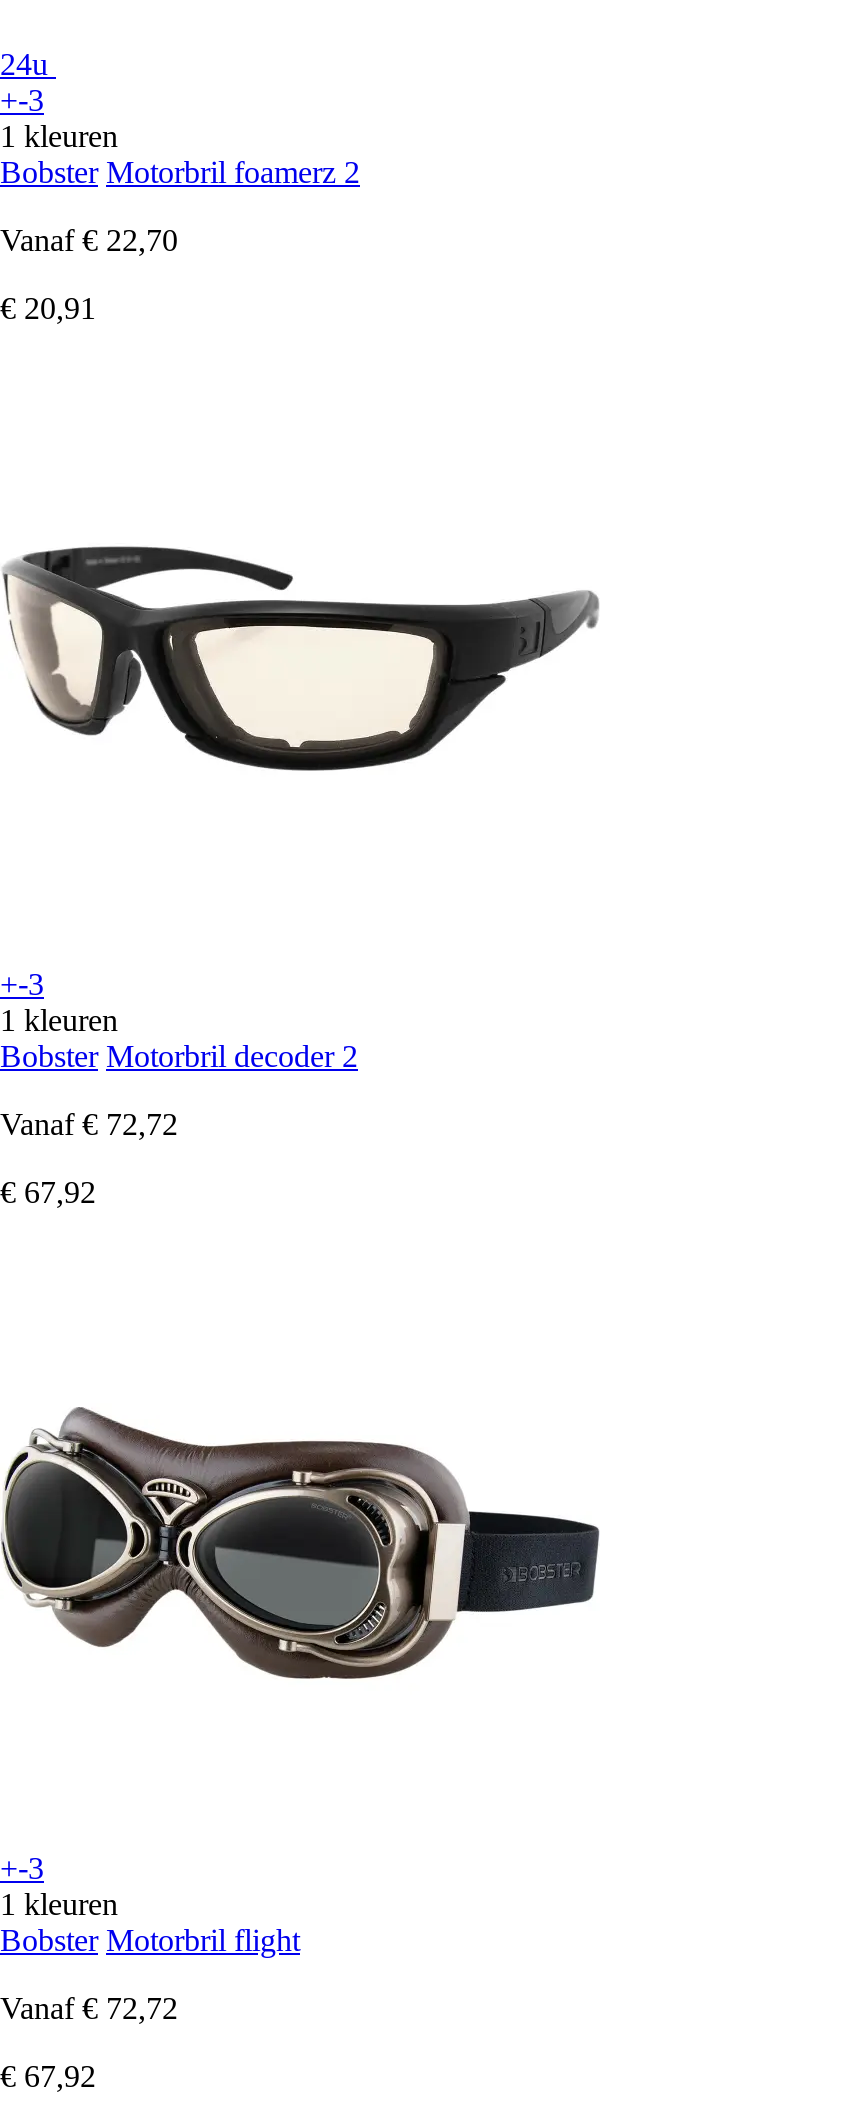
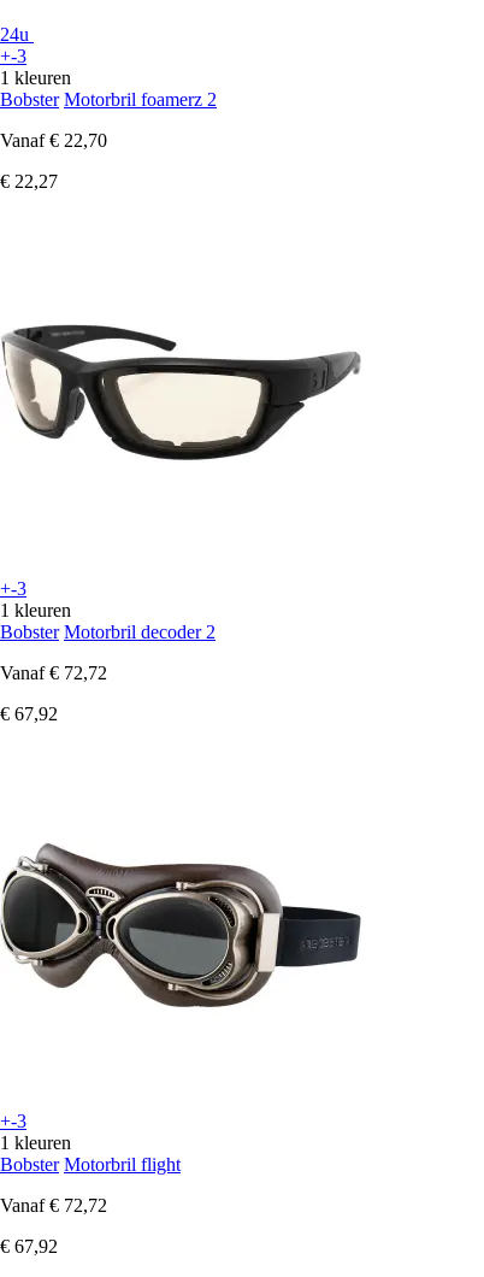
[0,290,96,324] € 20,91 -> [0,171,58,191] € 22,27

